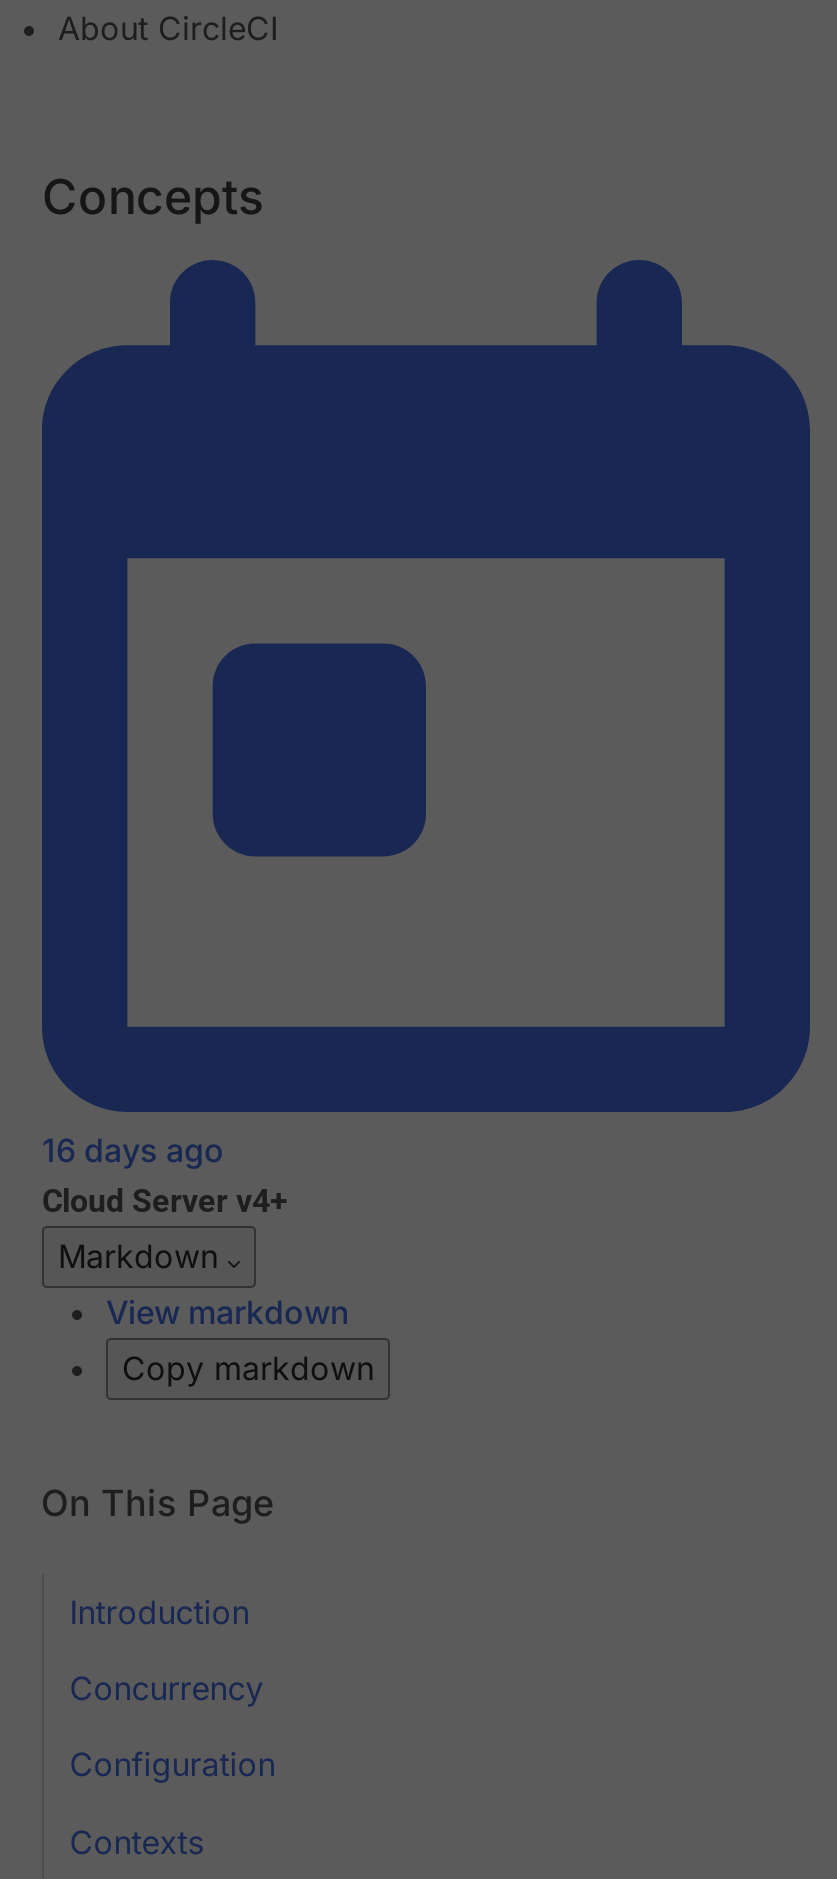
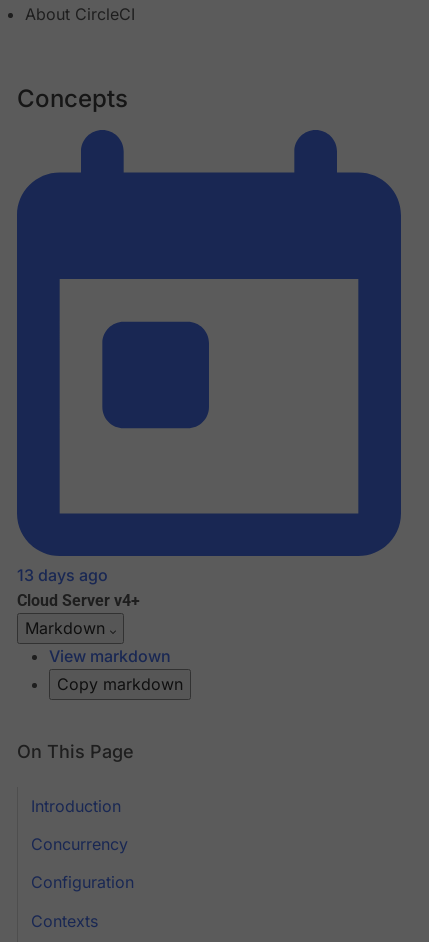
[42,1131,224,1171] 16 days ago -> [17,565,108,585] 13 days ago

